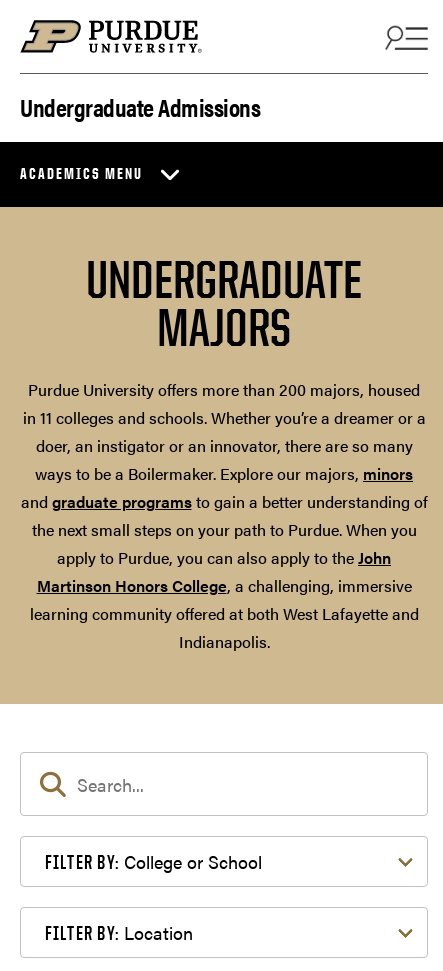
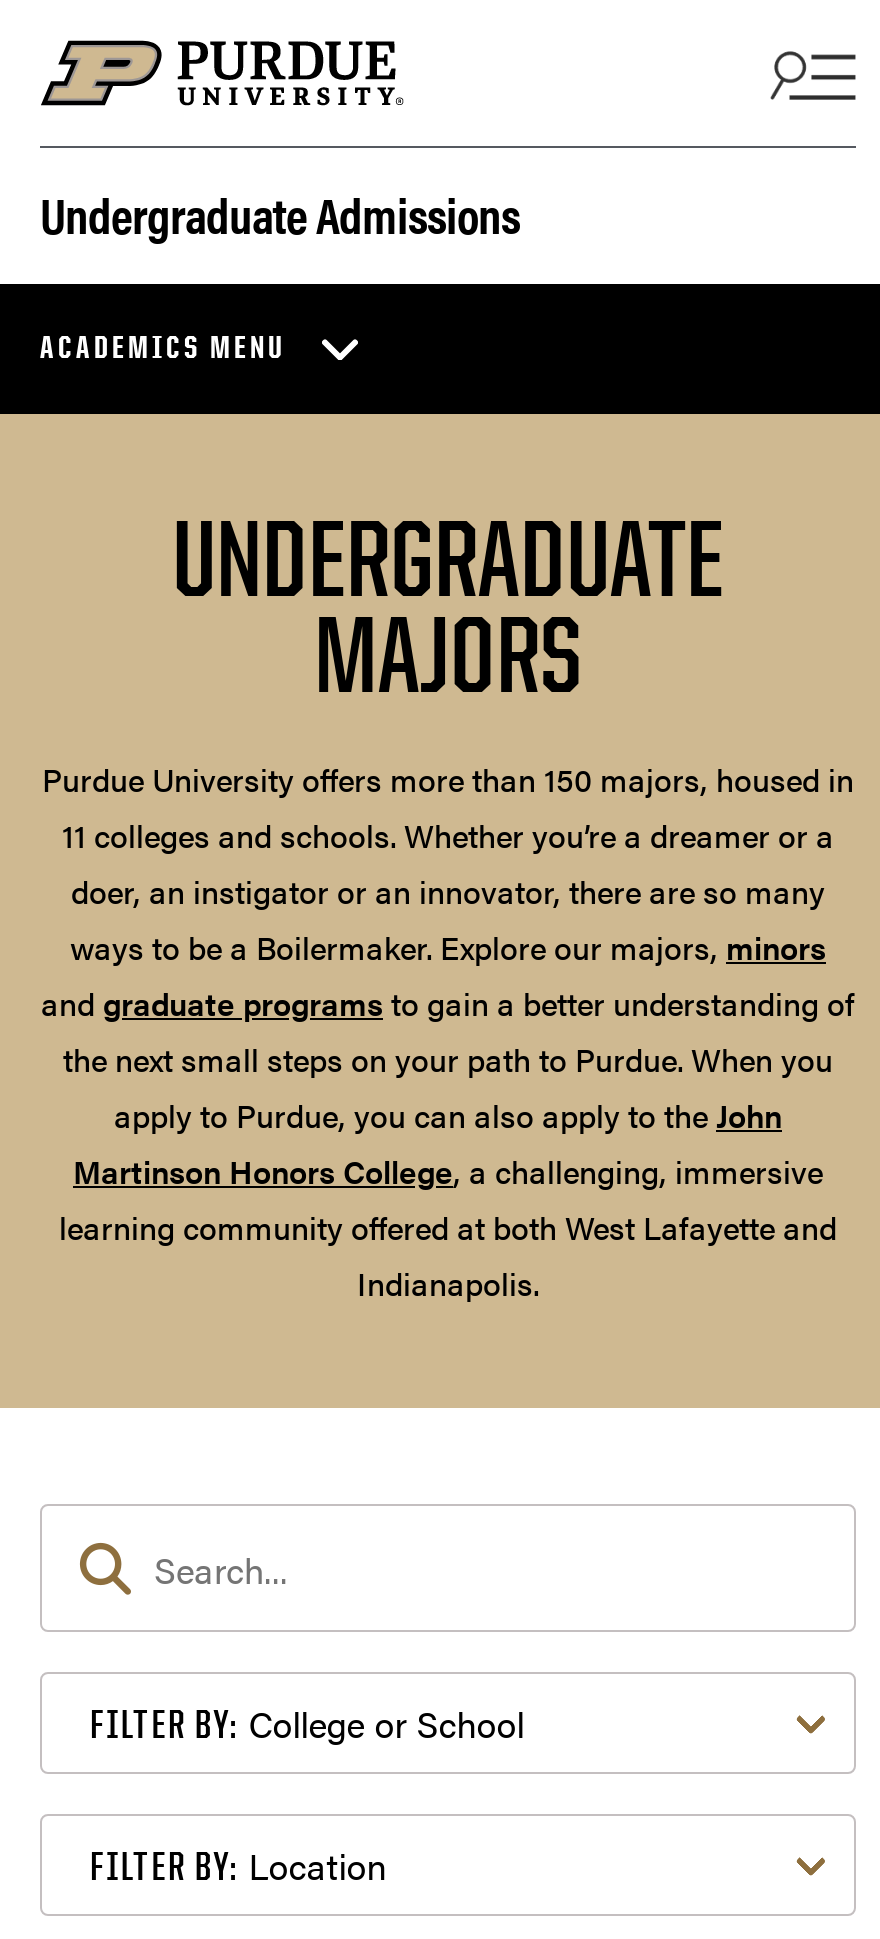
[22,378,425,429] Purdue University offers more than 200 majors, housed | in 11 colleges and schools. Whether you’re a dreamer or a -> [42,756,854,858] Purdue University offers more than 150 majors, housed in | 11 colleges and schools. Whether you’re a dreamer or a

